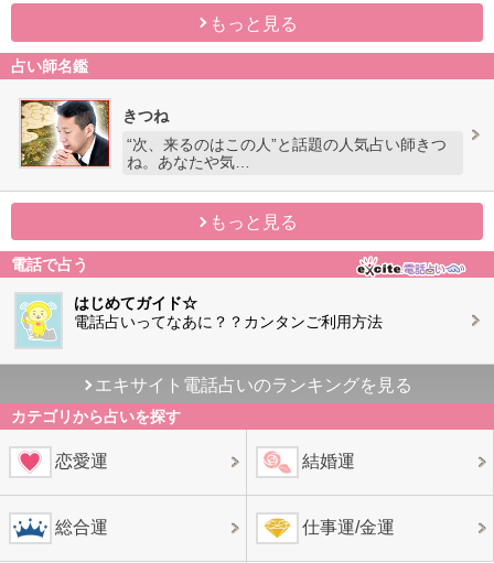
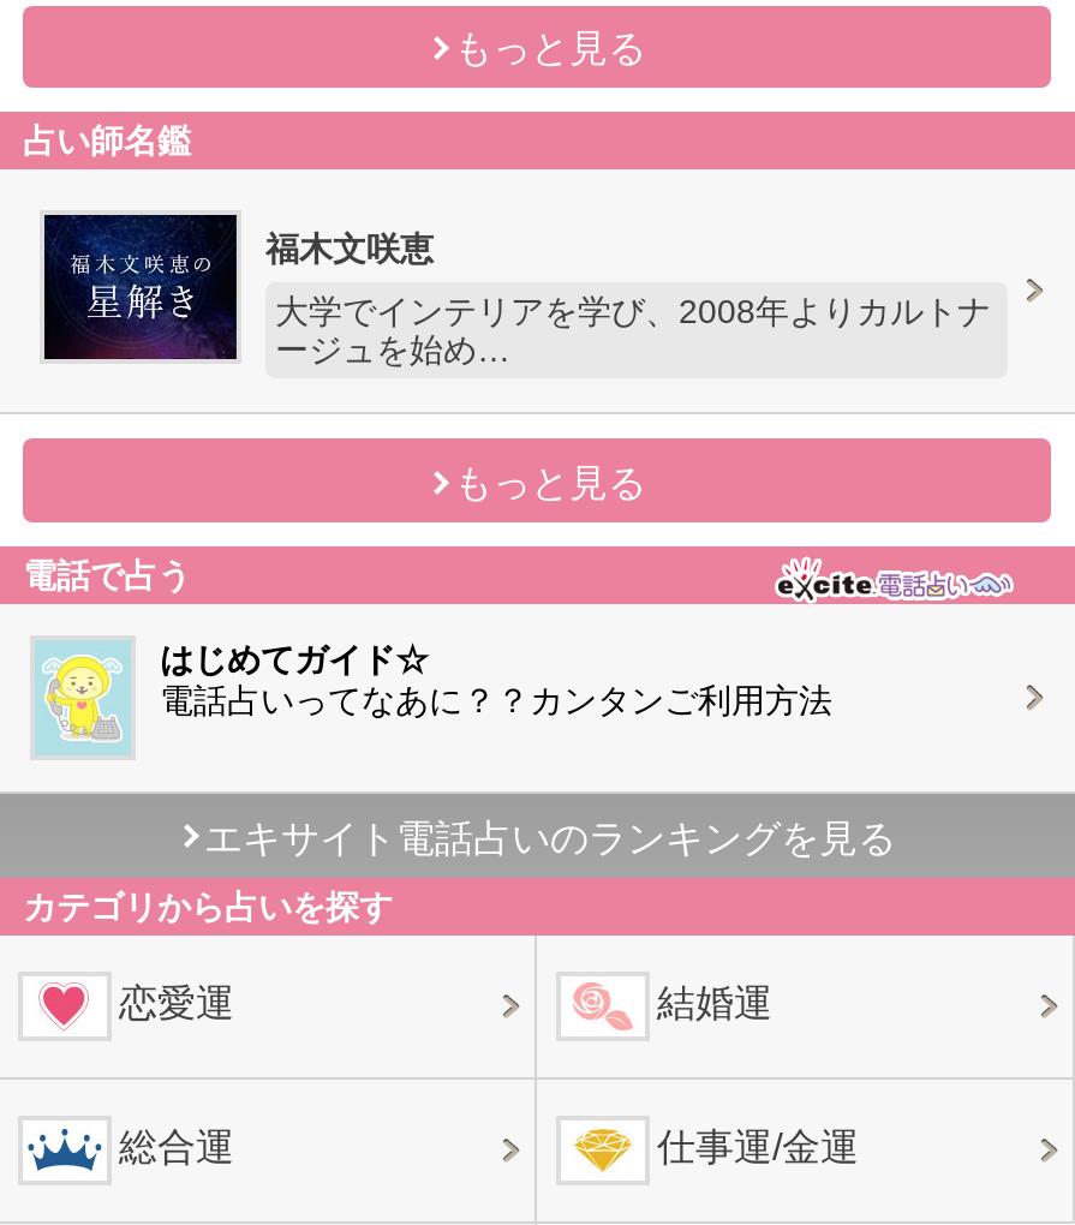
[20,99,169,167] [image] | きつね -> [42,211,434,363] [image] | 福木文咲恵
[127,135,447,170] “次、来るのはこの人”と話題の人気占い師きつ | ね。あなたや気… -> [275,292,991,369] 大学でインテリアを学び、2008年よりカルトナ | ージュを始め…

